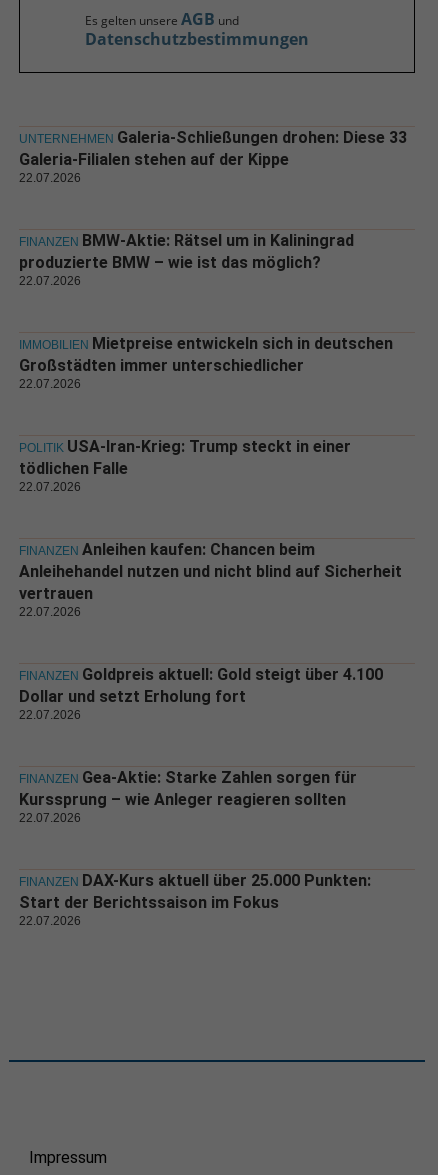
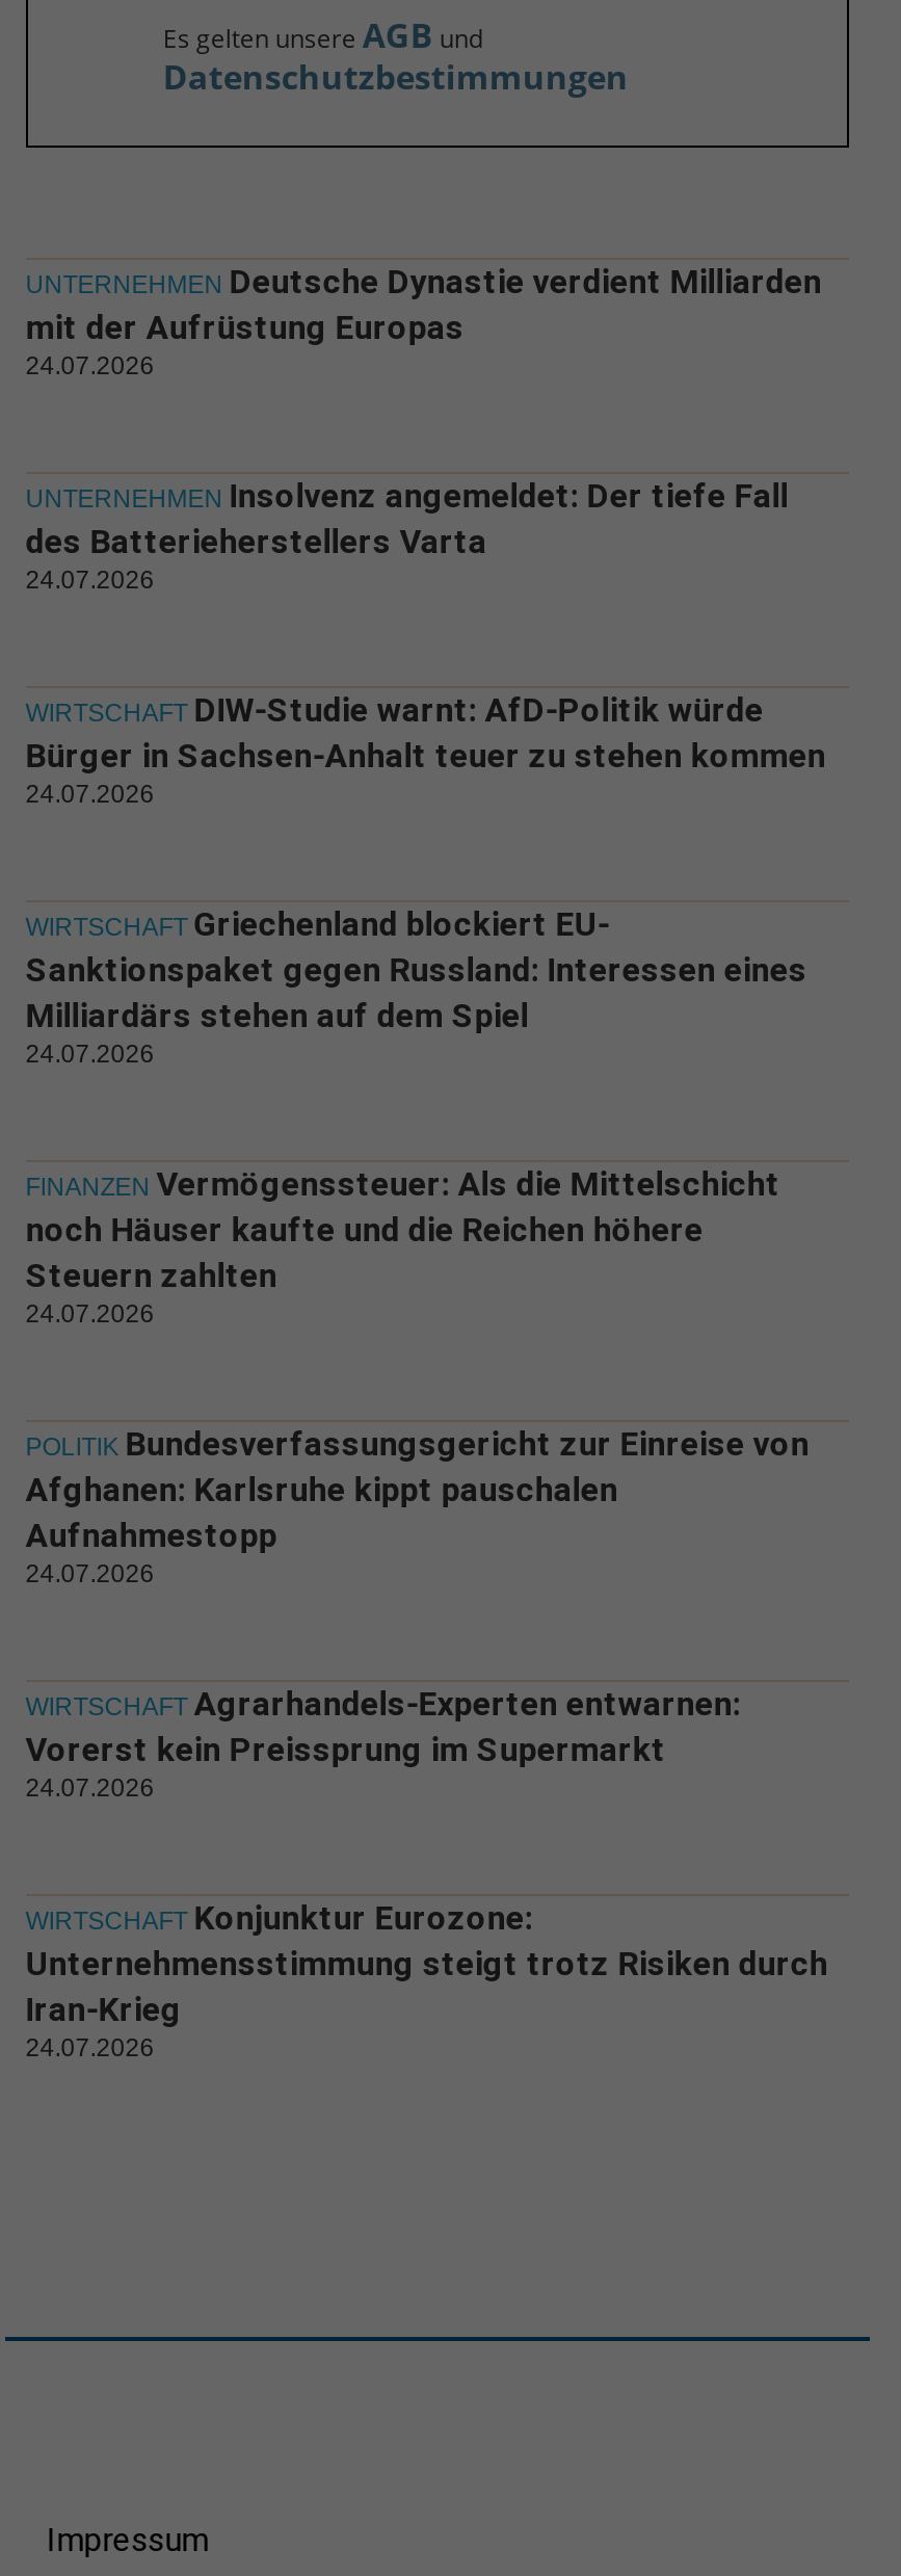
[19,128,407,185] UNTERNEHMEN Galeria-Schließungen drohen: Diese 33 | Galeria-Filialen stehen auf der Kippe | 22.07.2026 -> [25,262,821,381] UNTERNEHMEN Deutsche Dynastie verdient Milliarden | mit der Aufrüstung Europas | 24.07.2026
[19,231,354,288] FINANZEN BMW-Aktie: Rätsel um in Kaliningrad | produzierte BMW – wie ist das möglich? | 22.07.2026 -> [25,477,788,595] UNTERNEHMEN Insolvenz angemeldet: Der tiefe Fall | des Batterieherstellers Varta | 24.07.2026
[19,334,393,391] IMMOBILIEN Mietpreise entwickeln sich in deutschen | Großstädten immer unterschiedlicher | 22.07.2026 -> [25,691,826,809] WIRTSCHAFT DIW-Studie warnt: AfD-Politik würde | Bürger in Sachsen-Anhalt teuer zu stehen kommen | 24.07.2026
[19,437,351,494] POLITIK USA-Iran-Krieg: Trump steckt in einer | tödlichen Falle | 22.07.2026 -> [25,905,807,1069] WIRTSCHAFT Griechenland blockiert EU- | Sanktionspaket gegen Russland: Interessen eines | Milliardärs stehen auf dem Spiel | 24.07.2026
[19,540,402,619] FINANZEN Anleihen kaufen: Chancen beim | Anleihehandel nutzen und nicht blind auf Sicherheit | vertrauen | 22.07.2026 -> [25,1165,780,1329] FINANZEN Vermögenssteuer: Als die Mittelschicht | noch Häuser kaufte und die Reichen höhere | Steuern zahlten | 24.07.2026
[19,665,383,722] FINANZEN Goldpreis aktuell: Gold steigt über 4.100 | Dollar und setzt Erholung fort | 22.07.2026 -> [25,1425,809,1589] POLITIK Bundesverfassungsgericht zur Einreise von | Afghanen: Karlsruhe kippt pauschalen | Aufnahmestopp | 24.07.2026
[19,768,357,825] FINANZEN Gea-Aktie: Starke Zahlen sorgen für | Kurssprung – wie Anleger reagieren sollten | 22.07.2026 -> [25,1684,740,1803] WIRTSCHAFT Agrarhandels-Experten entwarnen: | Vorerst kein Preissprung im Supermarkt | 24.07.2026
[19,871,371,928] FINANZEN DAX-Kurs aktuell über 25.000 Punkten: | Start der Berichtssaison im Fokus | 22.07.2026 -> [25,1899,828,2063] WIRTSCHAFT Konjunktur Eurozone: | Unternehmensstimmung steigt trotz Risiken durch | Iran-Krieg | 24.07.2026

